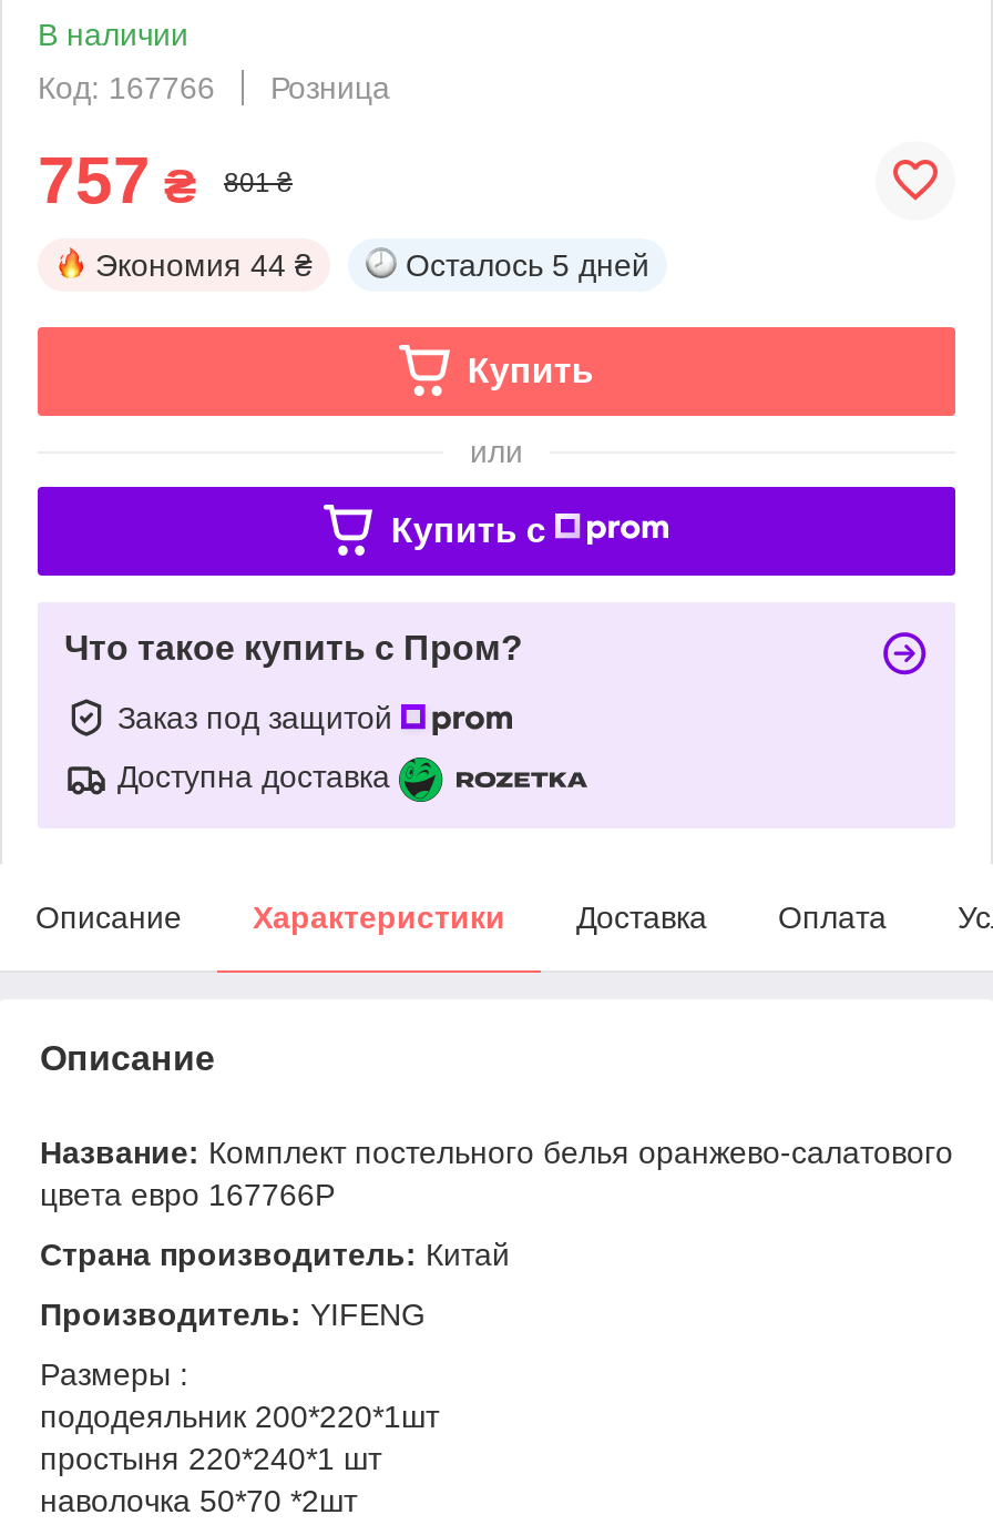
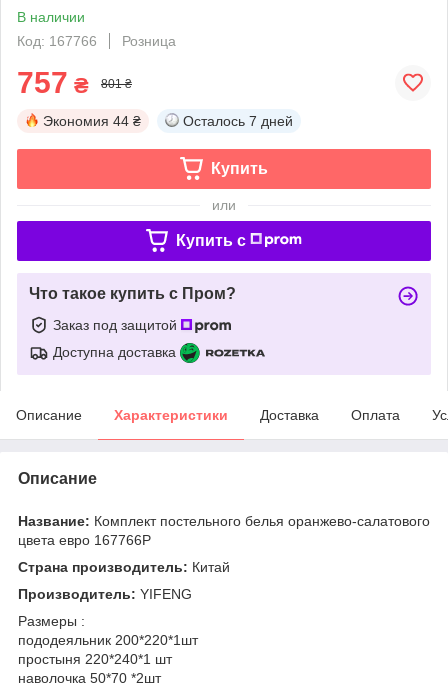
[406,247,649,282] Осталось 5 дней -> [183,113,293,129] Осталось 7 дней

